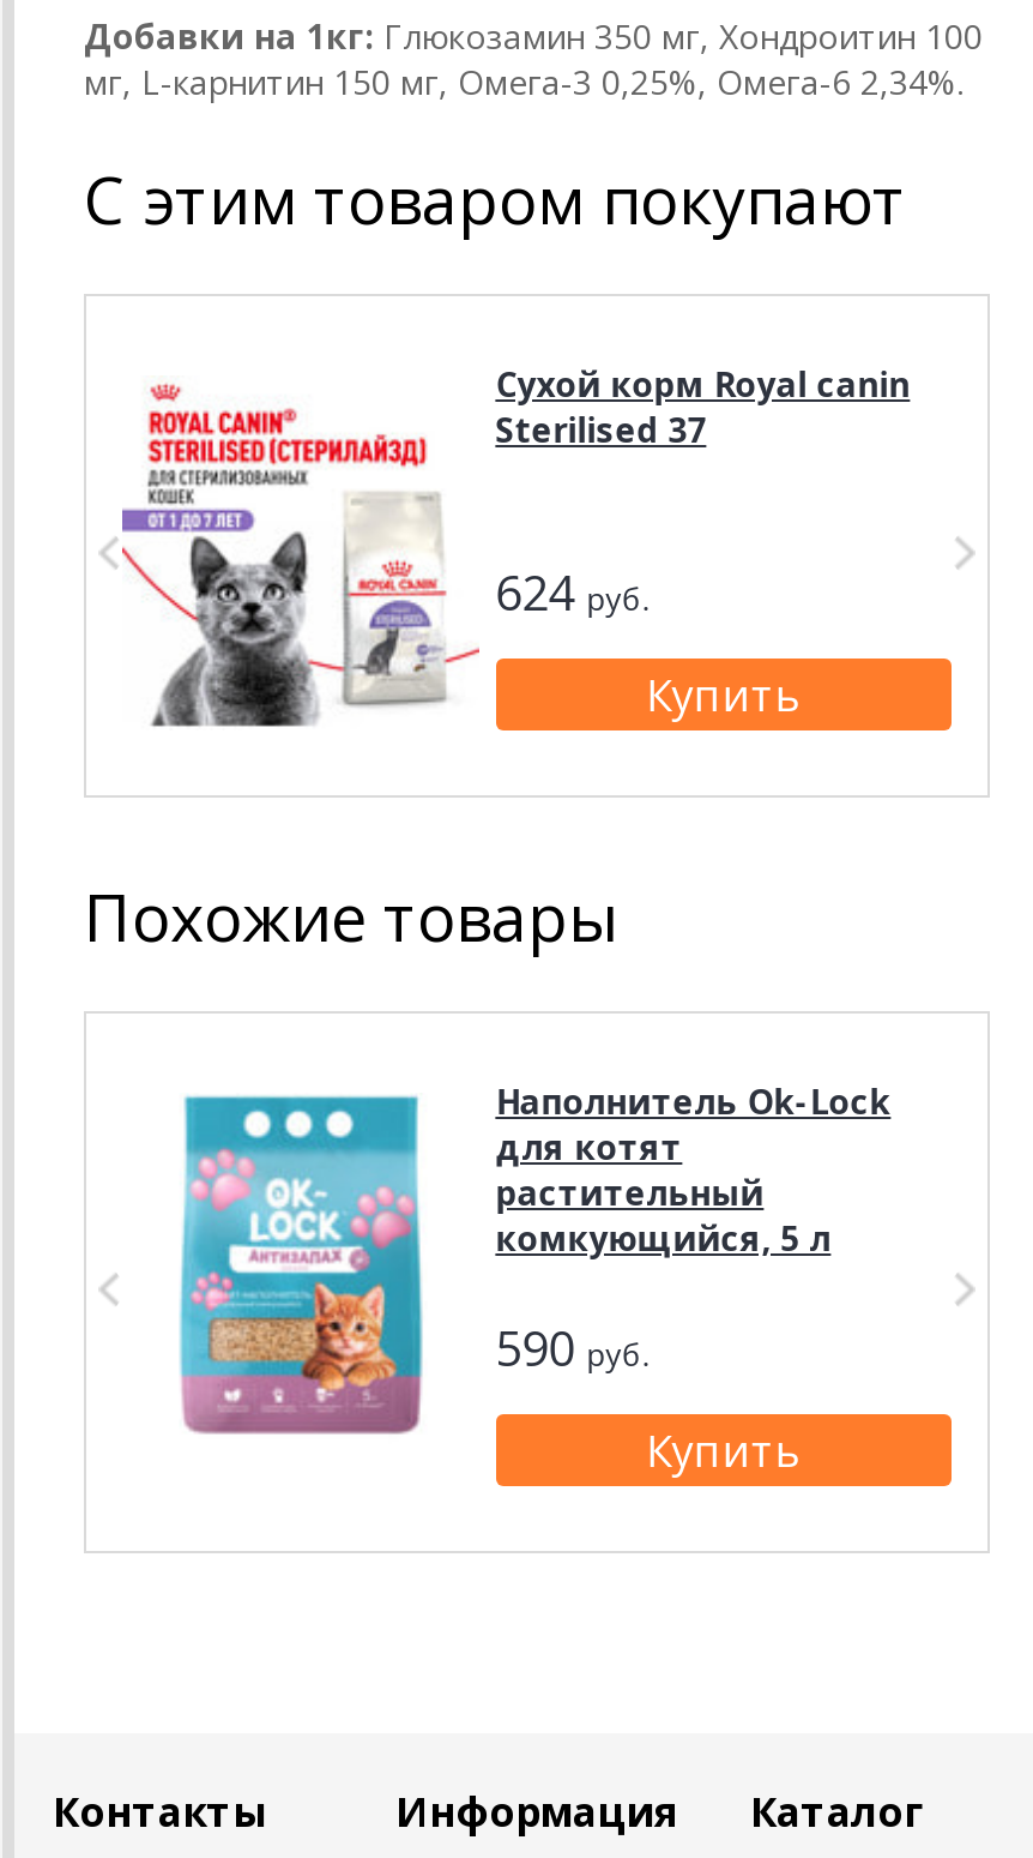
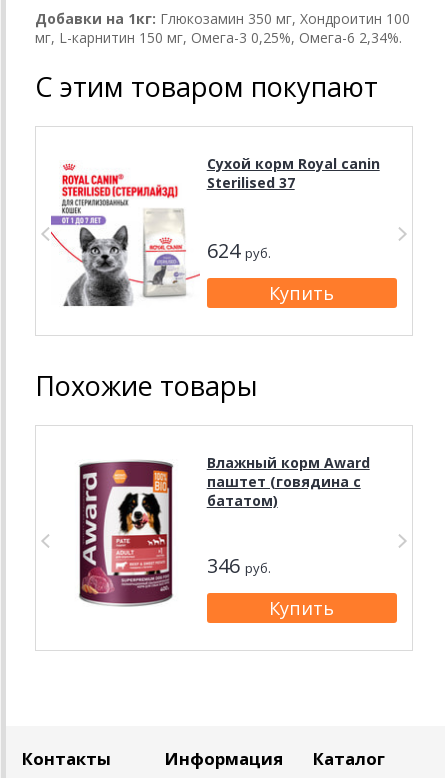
[177,1078,891,1445] [image] | Наполнитель Ok-Lock | для котят | растительный | комкующийся, 5 л -> [75,453,370,607] [image] | Влажный корм Award | паштет (говядина с | бататом)
[495,1316,649,1381] 590 руб. -> [207,552,271,579] 346 руб.

